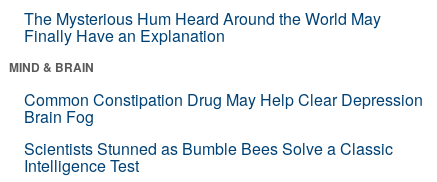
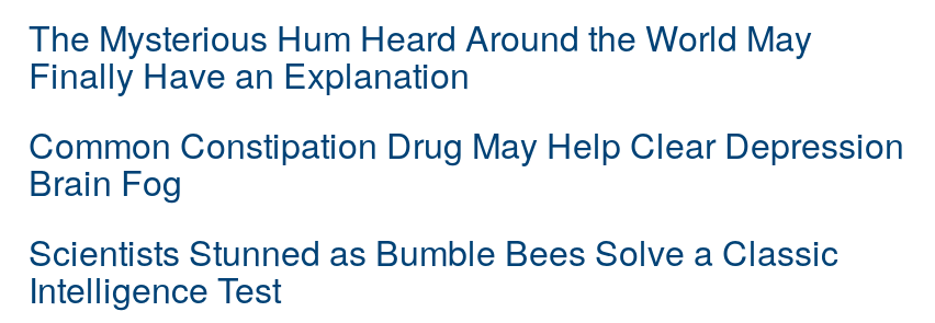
[9,58,94,76] MIND & BRAIN -> none

